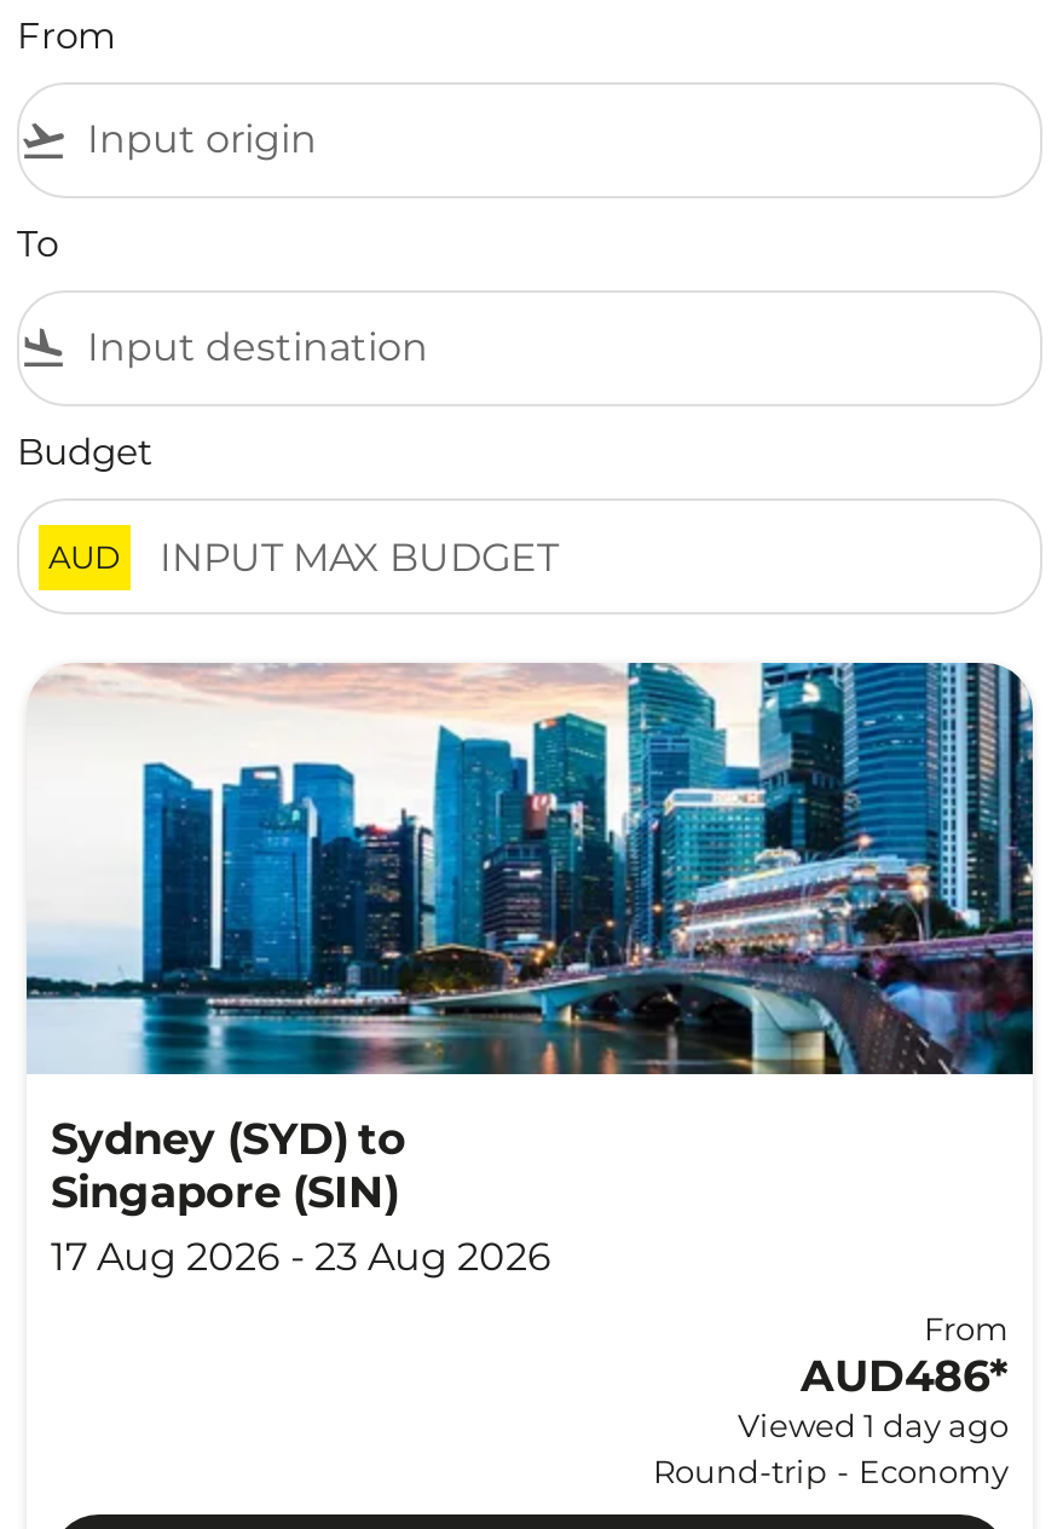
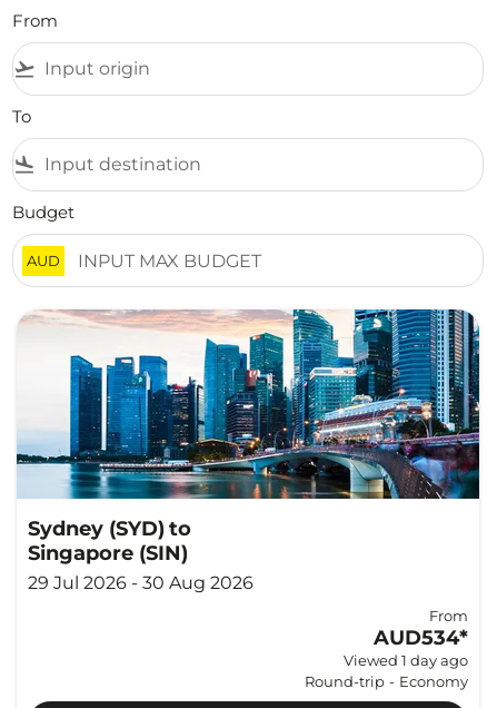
[51,1234,551,1280] 17 Aug 2026 - 23 Aug 2026 -> [28,572,254,593] 29 Jul 2026 - 30 Aug 2026
[801,1350,1009,1403] AUD486* -> [374,626,468,650] AUD534*

